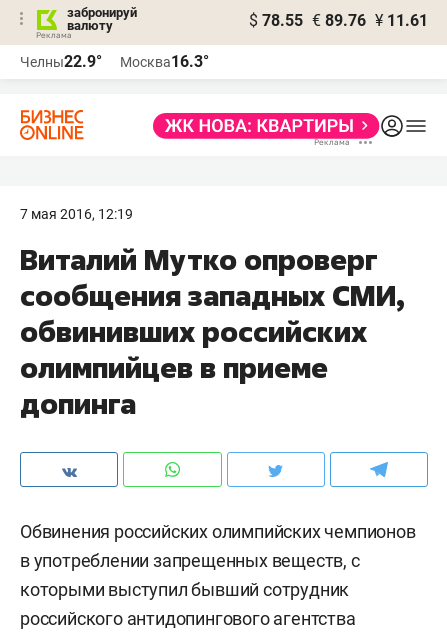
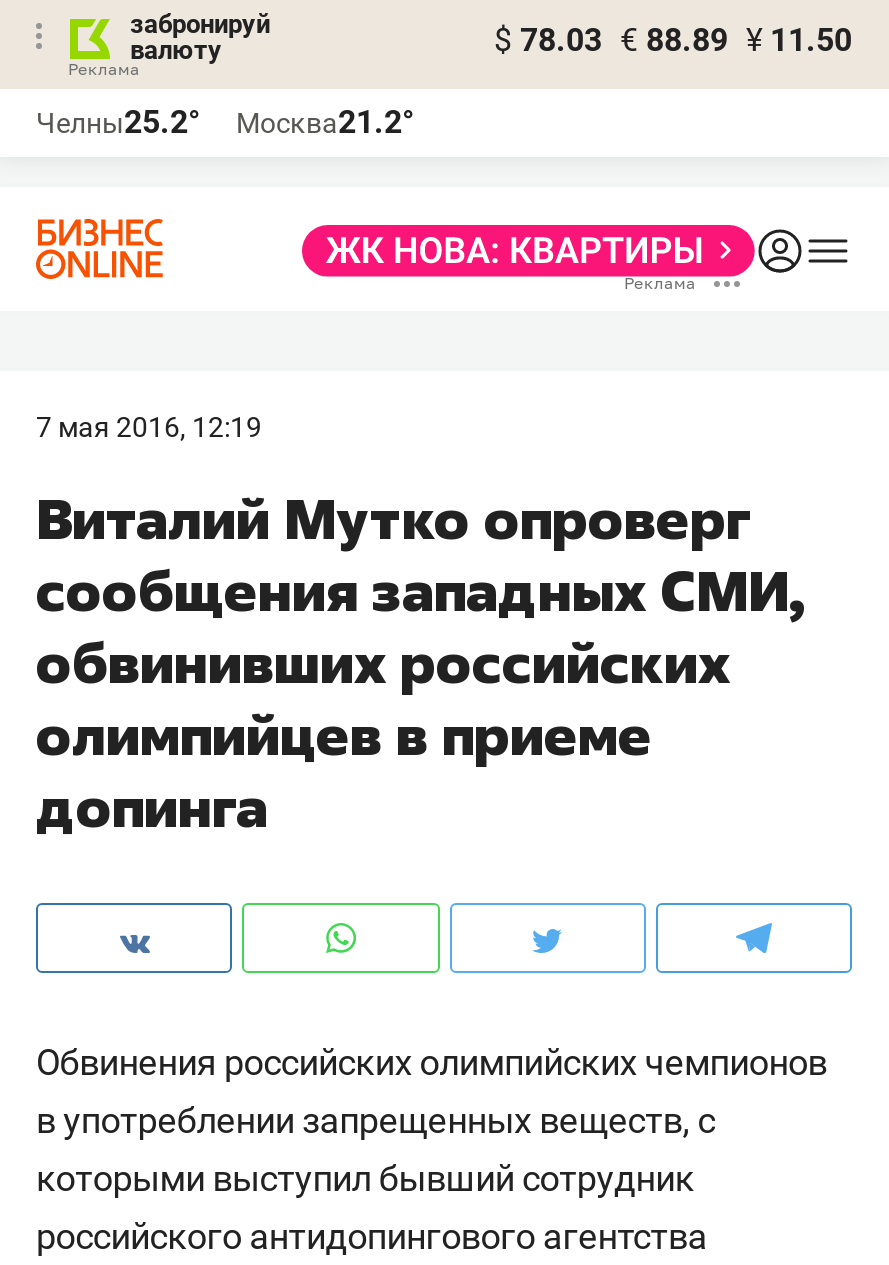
[249,11,428,30] $ 78.55 € 89.76 ¥ 11.61 -> [494,21,852,59] $ 78.03 € 88.89 ¥ 11.50
[20,52,102,71] Челны22.9° -> [36,103,200,141] Челны25.2°
[120,52,209,71] Москва16.3° -> [236,103,414,141] Москва21.2°

